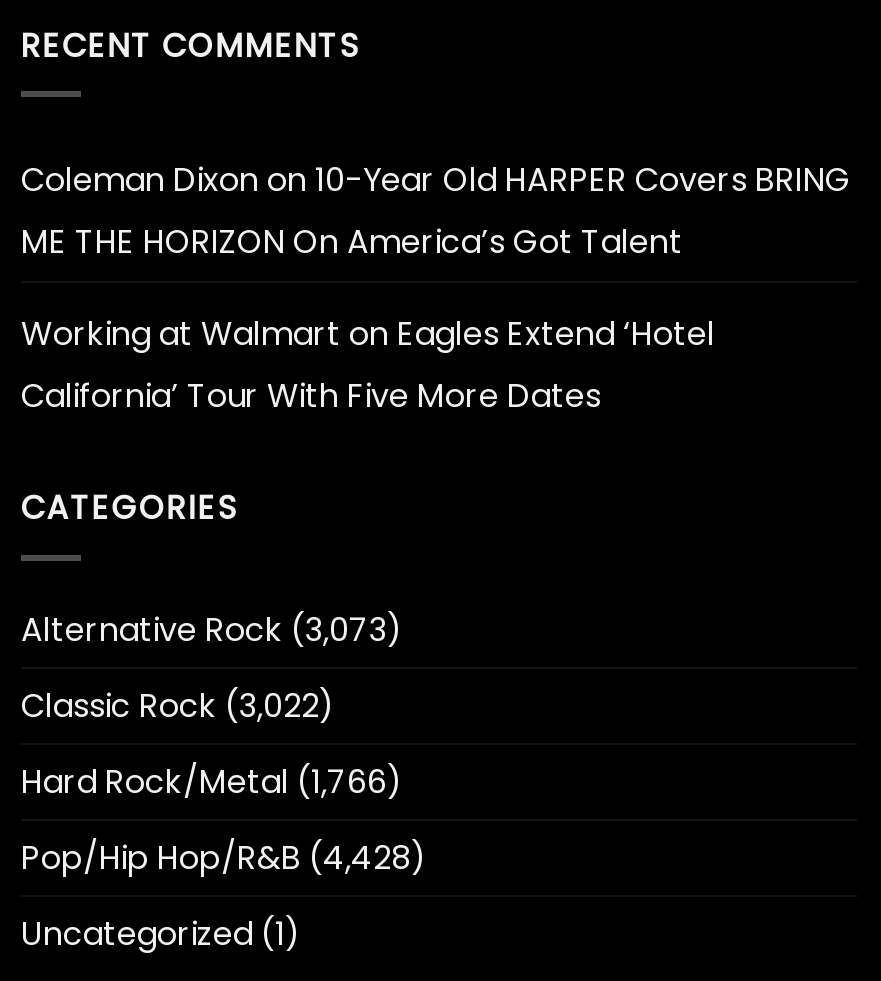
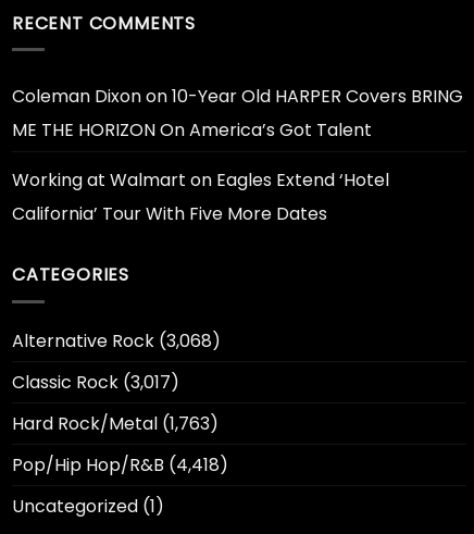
[21,607,403,653] Alternative Rock (3,073) -> [12,328,221,353] Alternative Rock (3,068)
[21,683,335,729] Classic Rock (3,022) -> [12,370,179,395] Classic Rock (3,017)
[21,759,403,805] Hard Rock/Metal (1,766) -> [12,411,219,436] Hard Rock/Metal (1,763)
[21,835,427,881] Pop/Hip Hop/R&B (4,428) -> [12,452,228,477] Pop/Hip Hop/R&B (4,418)

